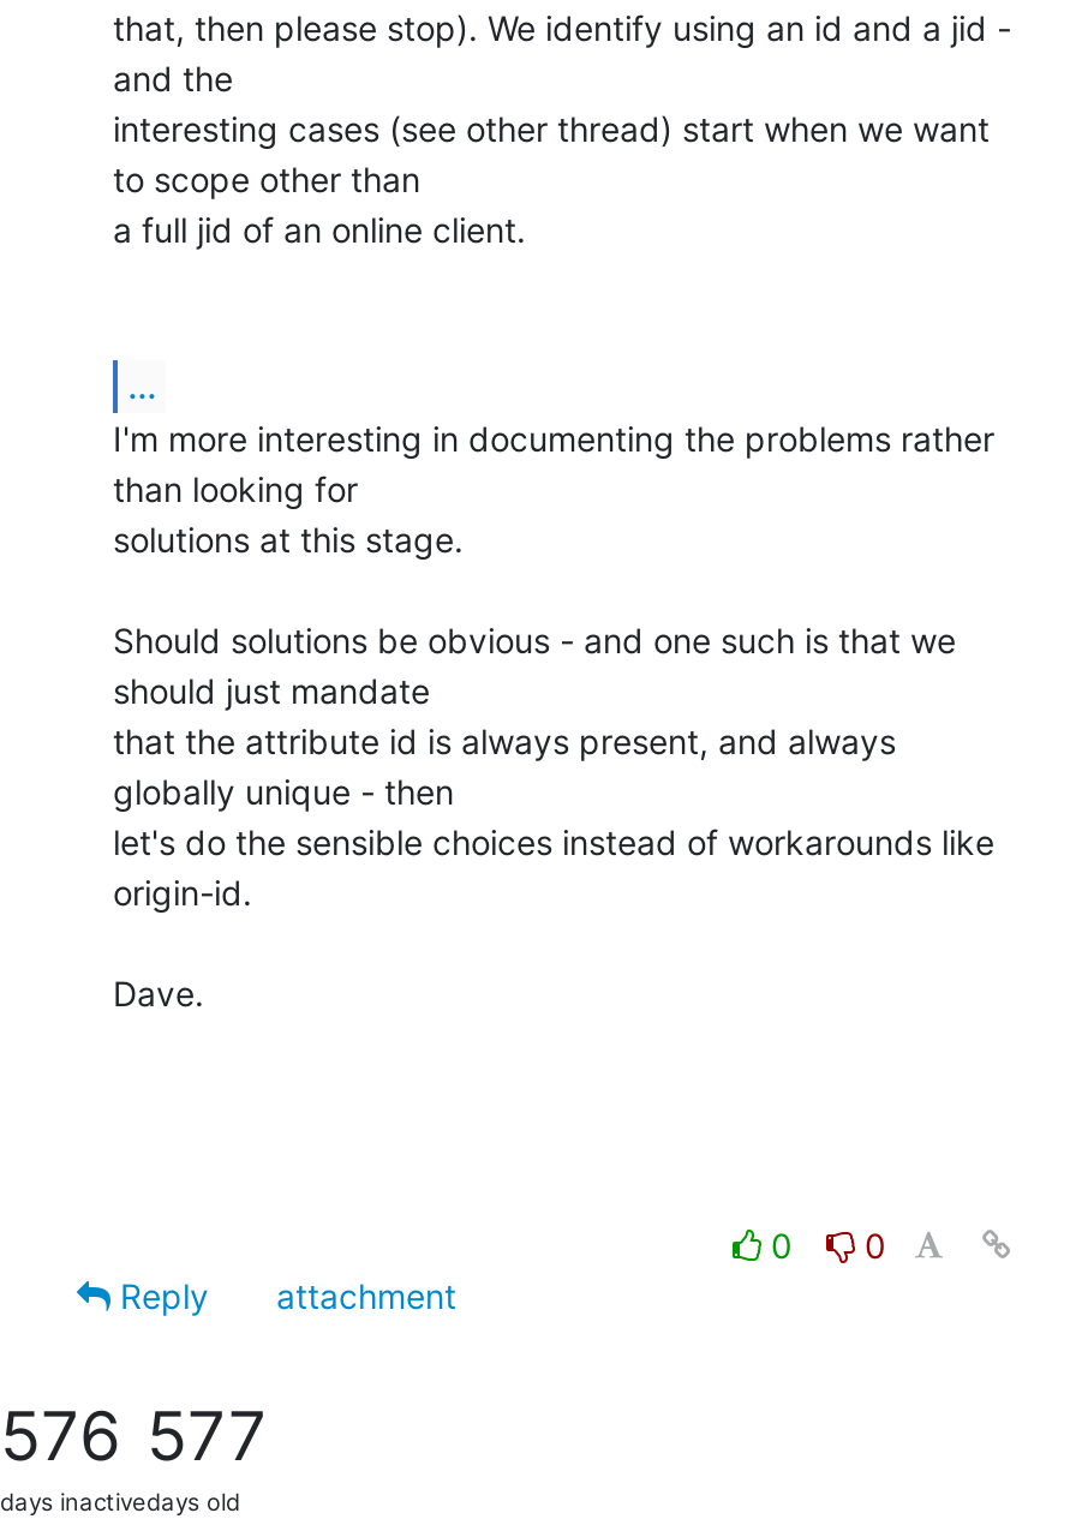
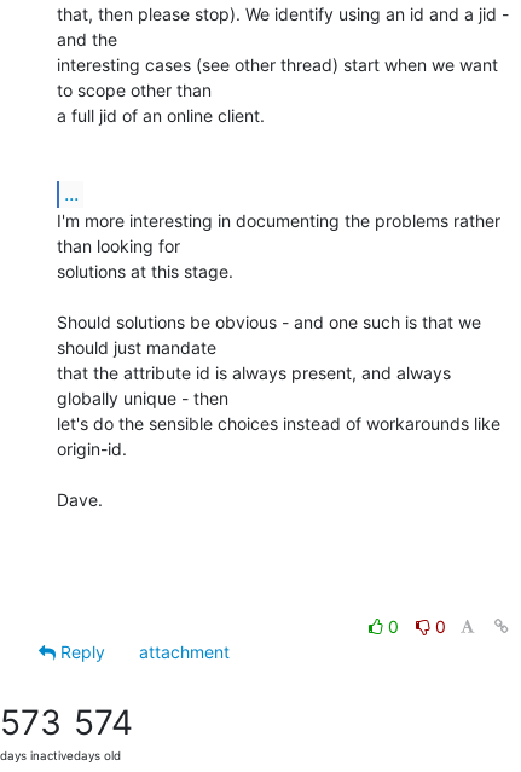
[0,1395,120,1476] 576 -> [0,702,62,743] 573
[147,1395,267,1476] 577 -> [74,702,133,743] 574

